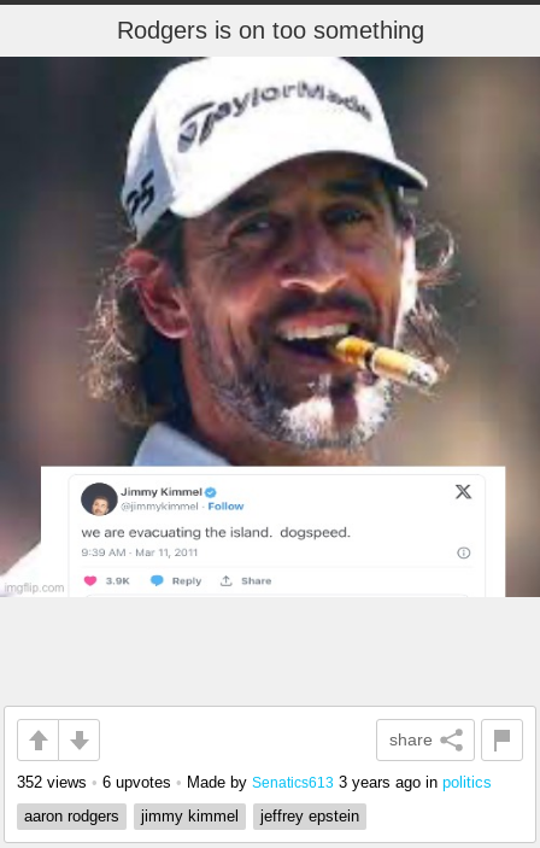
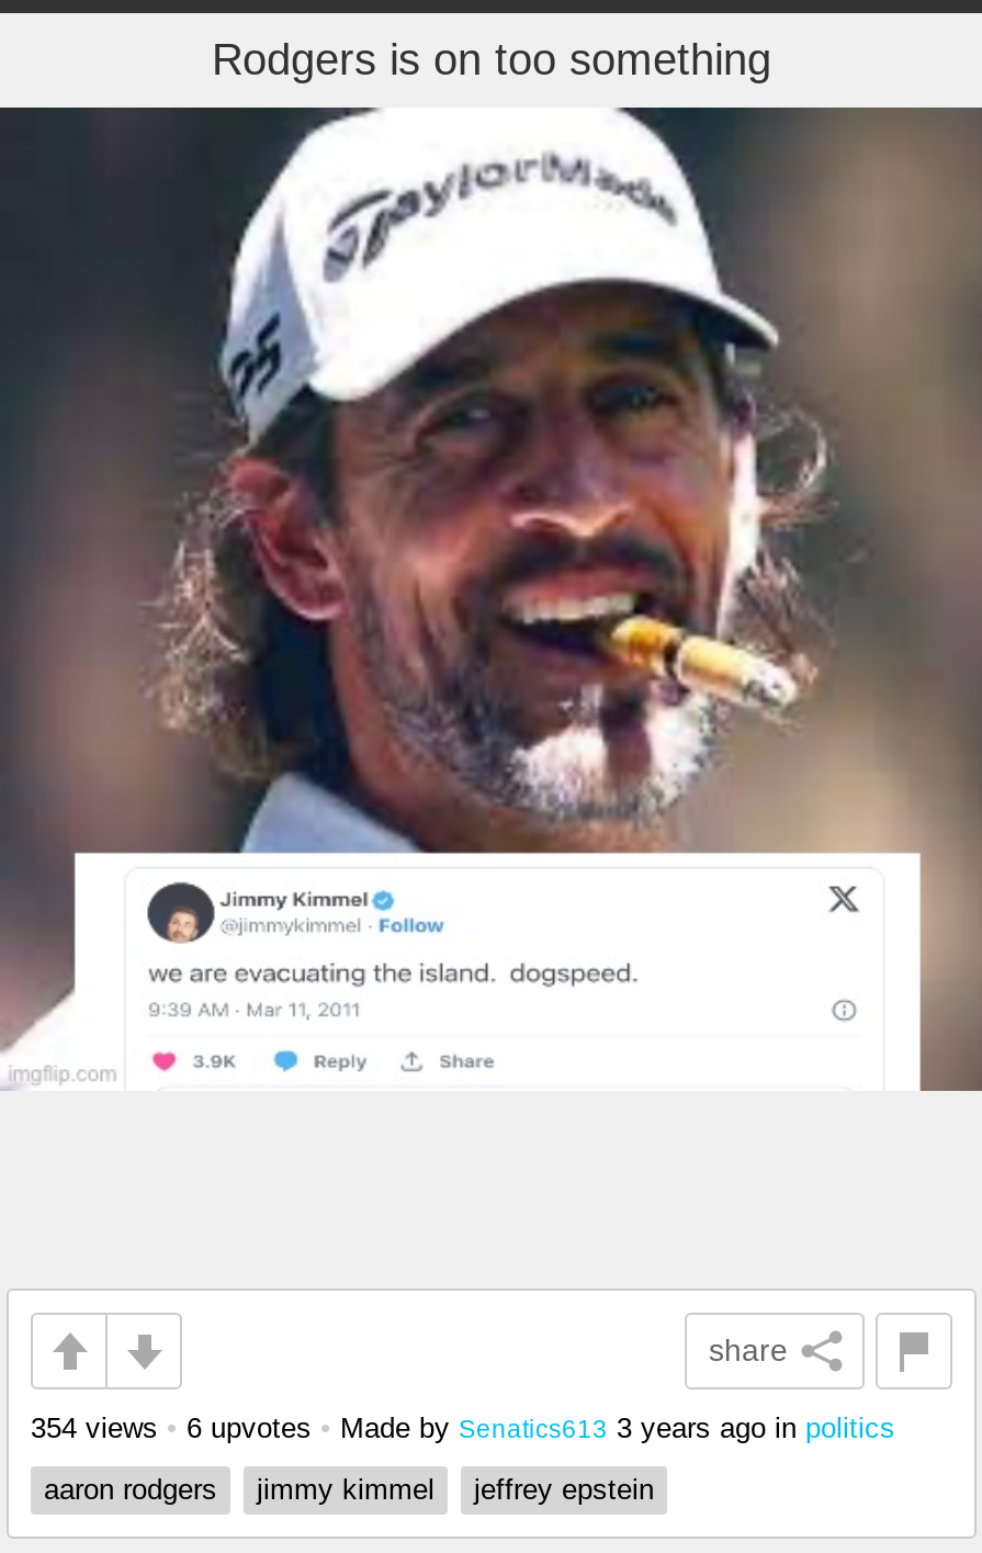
[17,773,492,791] 352 views • 6 upvotes • Made by Senatics613 3 years ago in politics -> [31,1411,895,1444] 354 views • 6 upvotes • Made by Senatics613 3 years ago in politics

